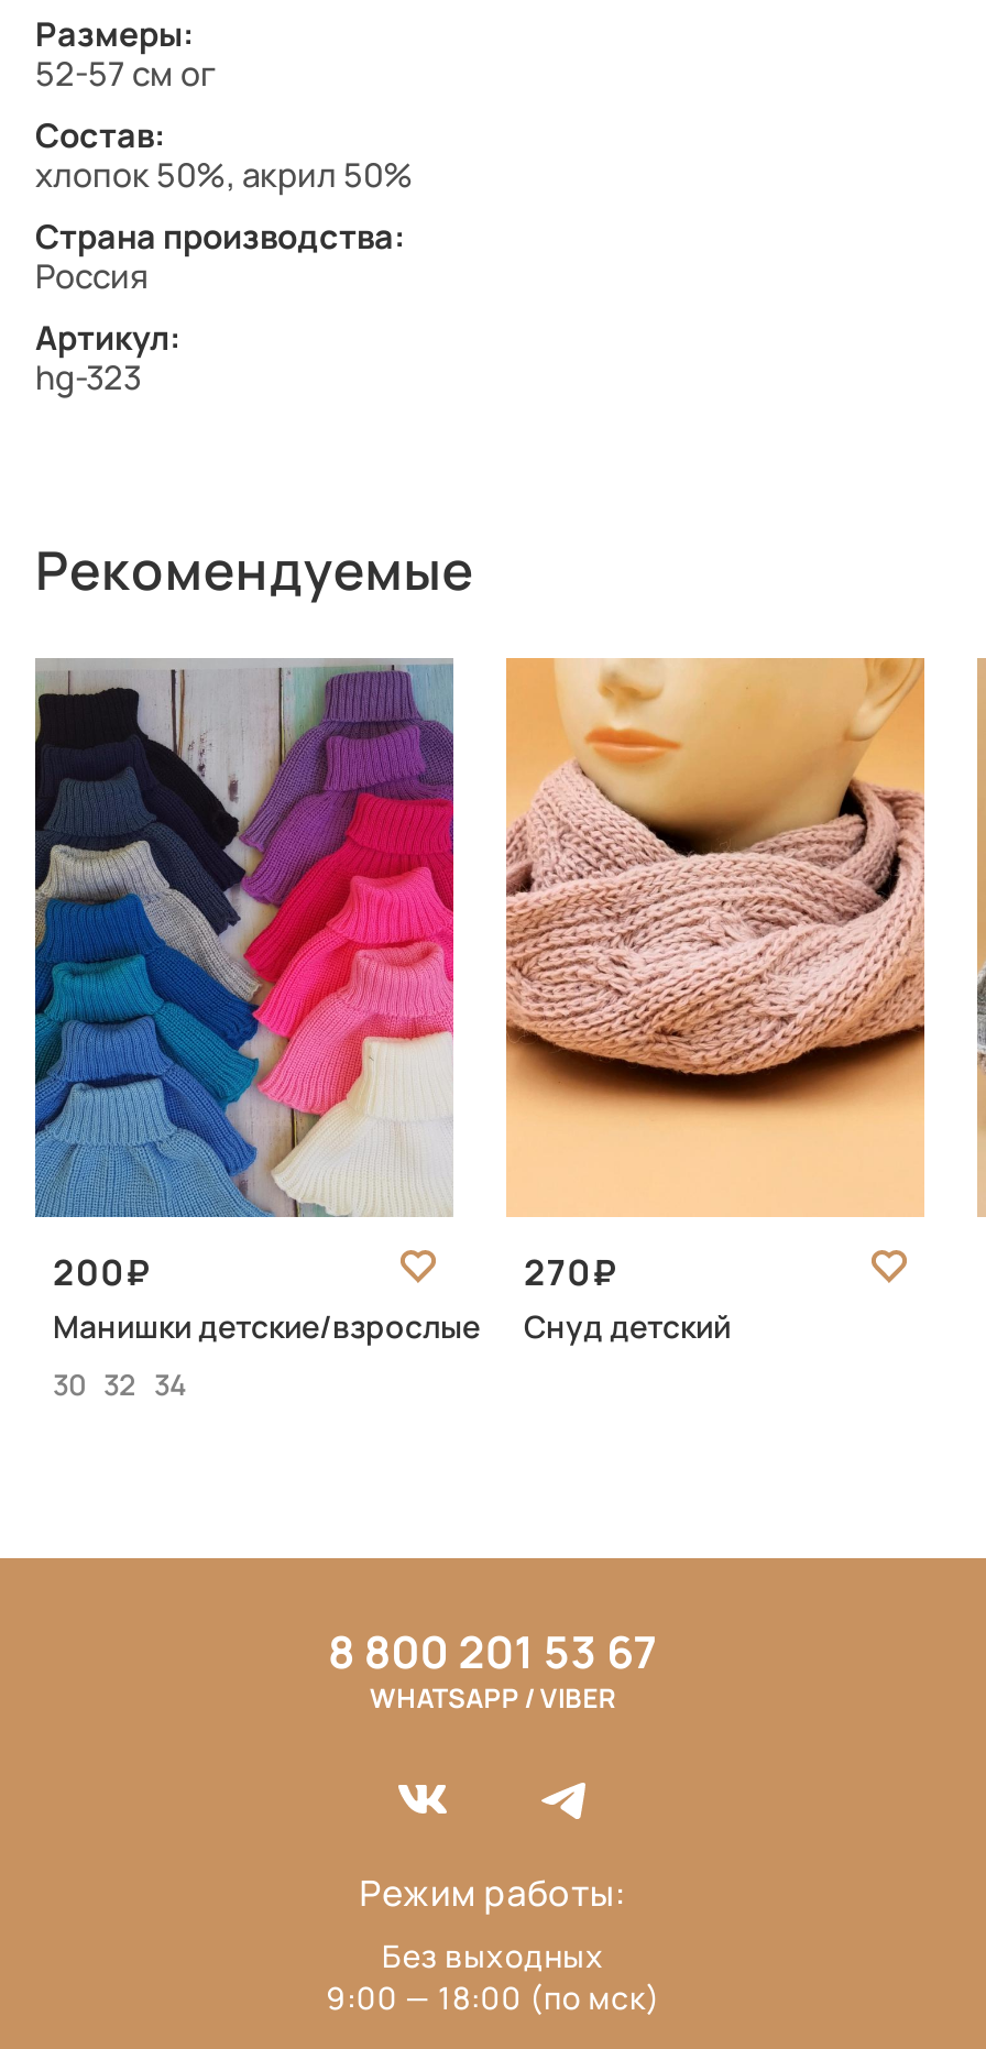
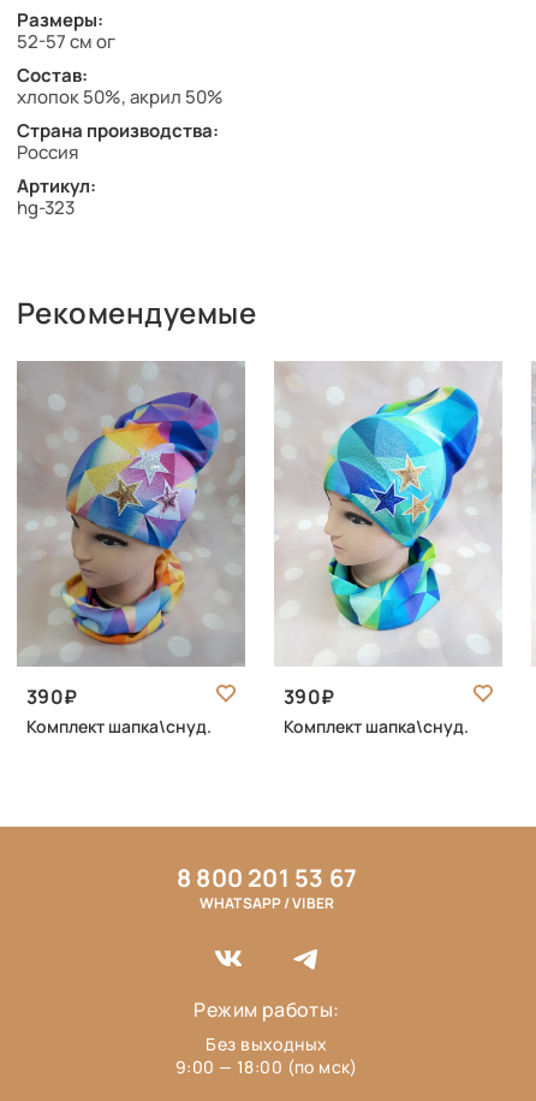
[33,665,480,1403] [image] | 200 | Манишки детские/взрослые | 30 32 34 -> [17,366,246,737] [image] | 390 | Комплект шапка\снуд.
[504,656,927,1346] [image] | 270 | Снуд детский -> [274,361,502,737] [image] | 390 | Комплект шапка\снуд.

